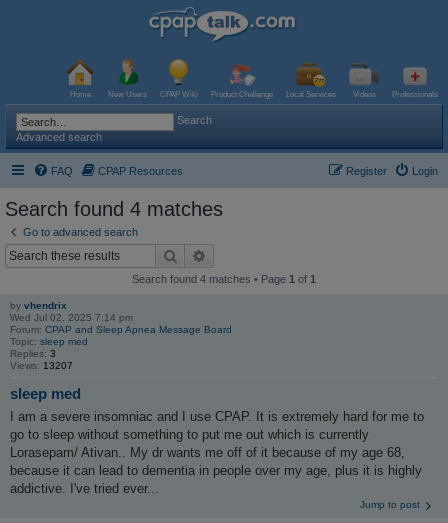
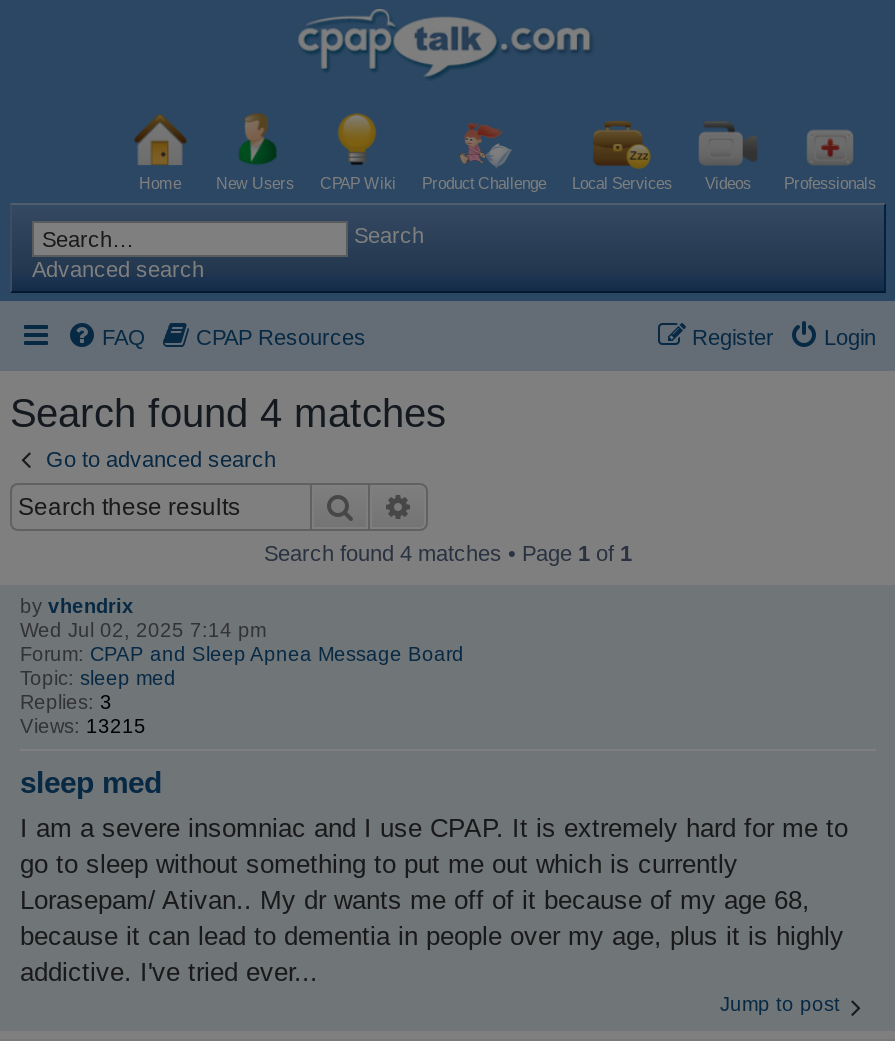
[10,360,73,371] Views: 13207 -> [20,715,146,737] Views: 13215

